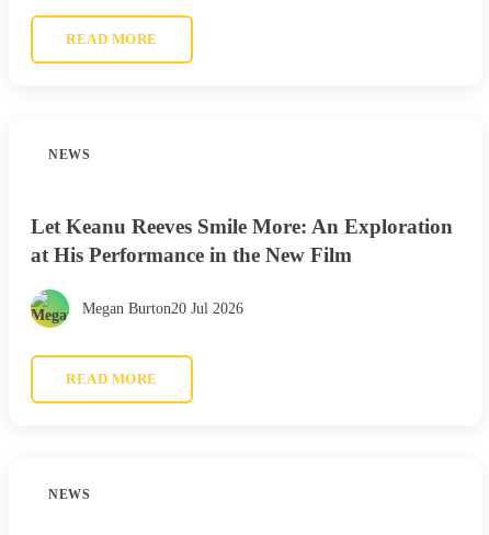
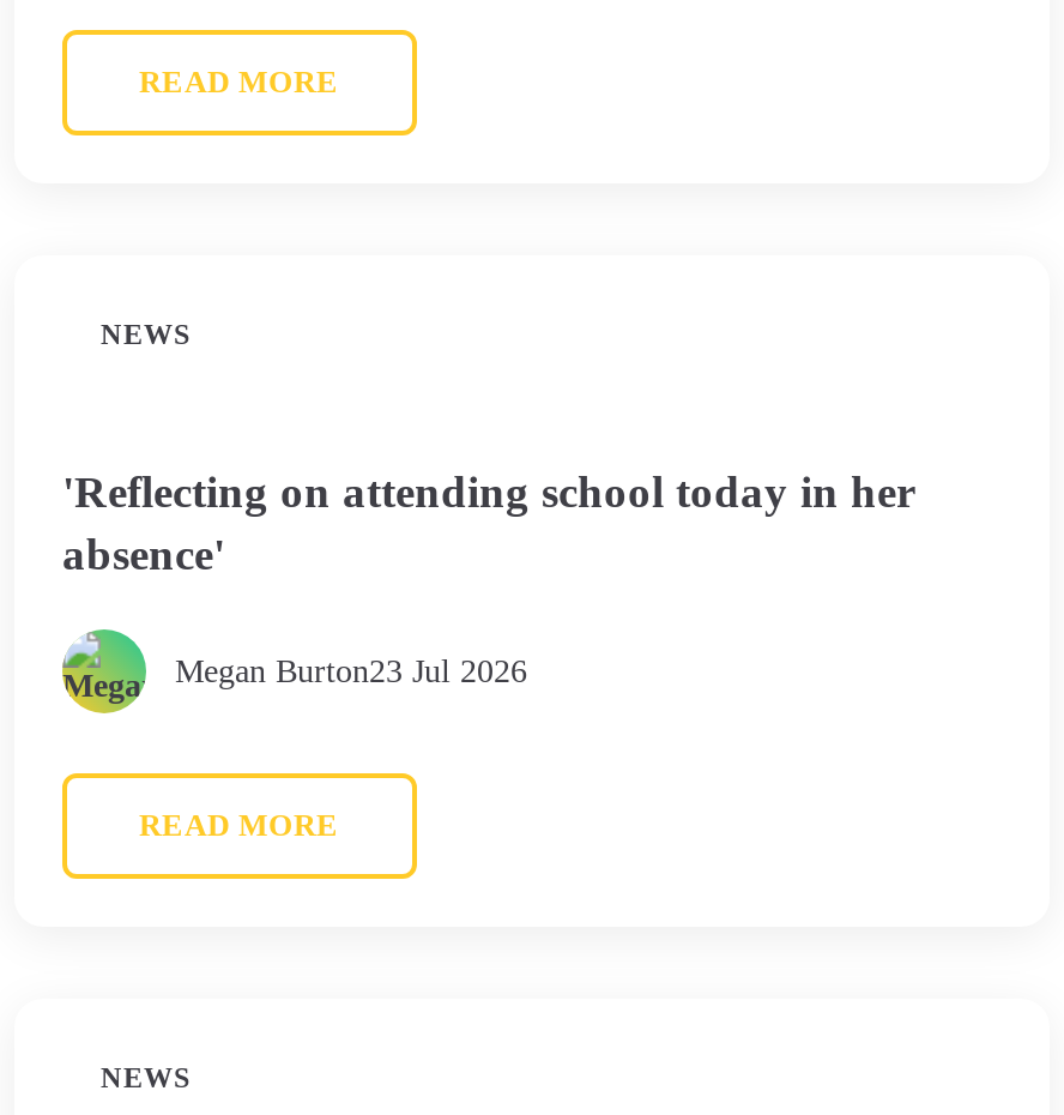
[31,215,453,266] Let Keanu Reeves Smile More: An Exploration | at His Performance in the New Film -> [62,466,915,579] 'Reflecting on attending school today in her | absence'
[82,300,243,317] Megan Burton20 Jul 2026 -> [175,653,527,689] Megan Burton23 Jul 2026

